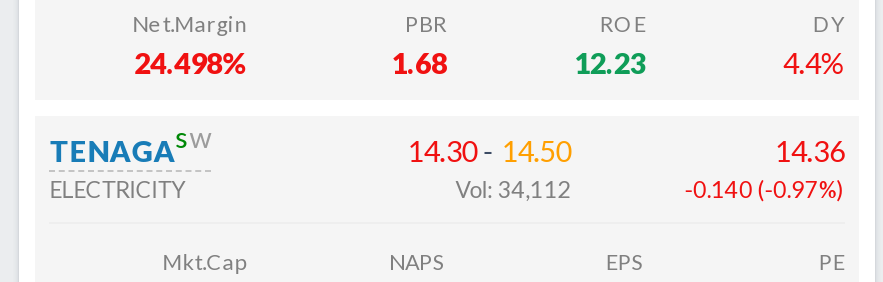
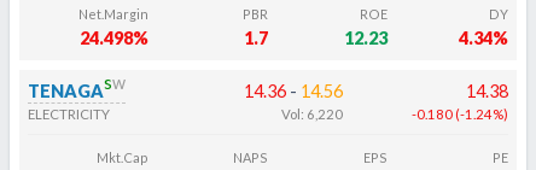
[391,47,447,81] 1.68 -> [244,28,268,49] 1.7
[783,47,845,81] 4.4% -> [458,28,508,49] 4.34%
[408,134,572,168] 14.30 - 14.50 -> [244,81,343,101] 14.36 - 14.56
[775,134,845,168] 14.36 -> [466,81,508,101] 14.38
[456,176,572,202] Vol: 34,112 -> [282,106,343,122] Vol: 6,220
[685,176,845,202] -0.140 (-0.97%) -> [411,106,508,122] -0.180 (-1.24%)

